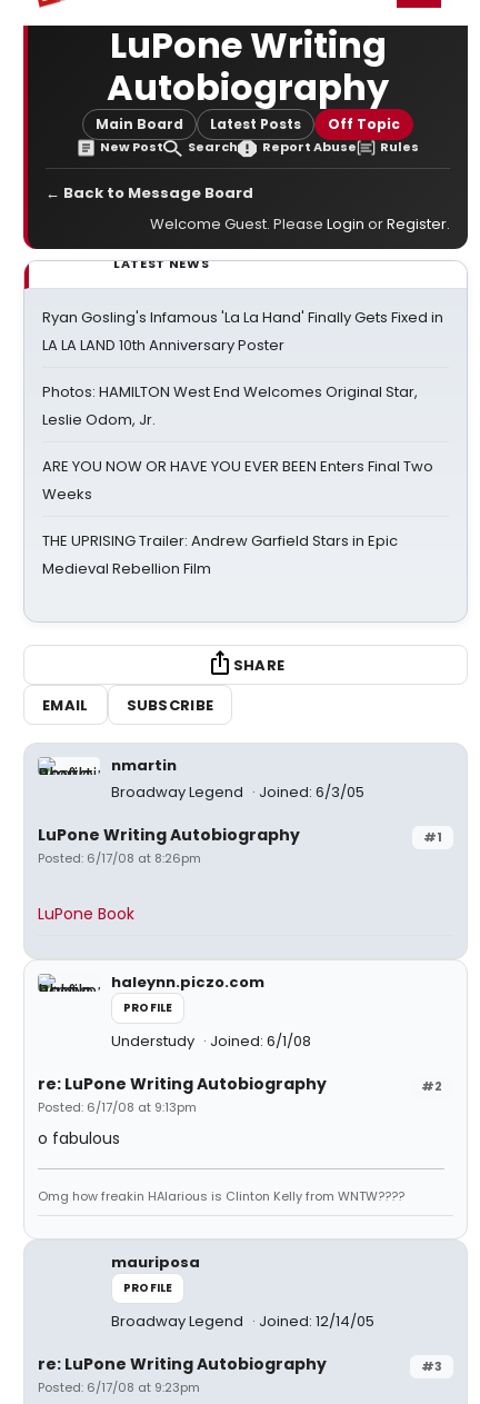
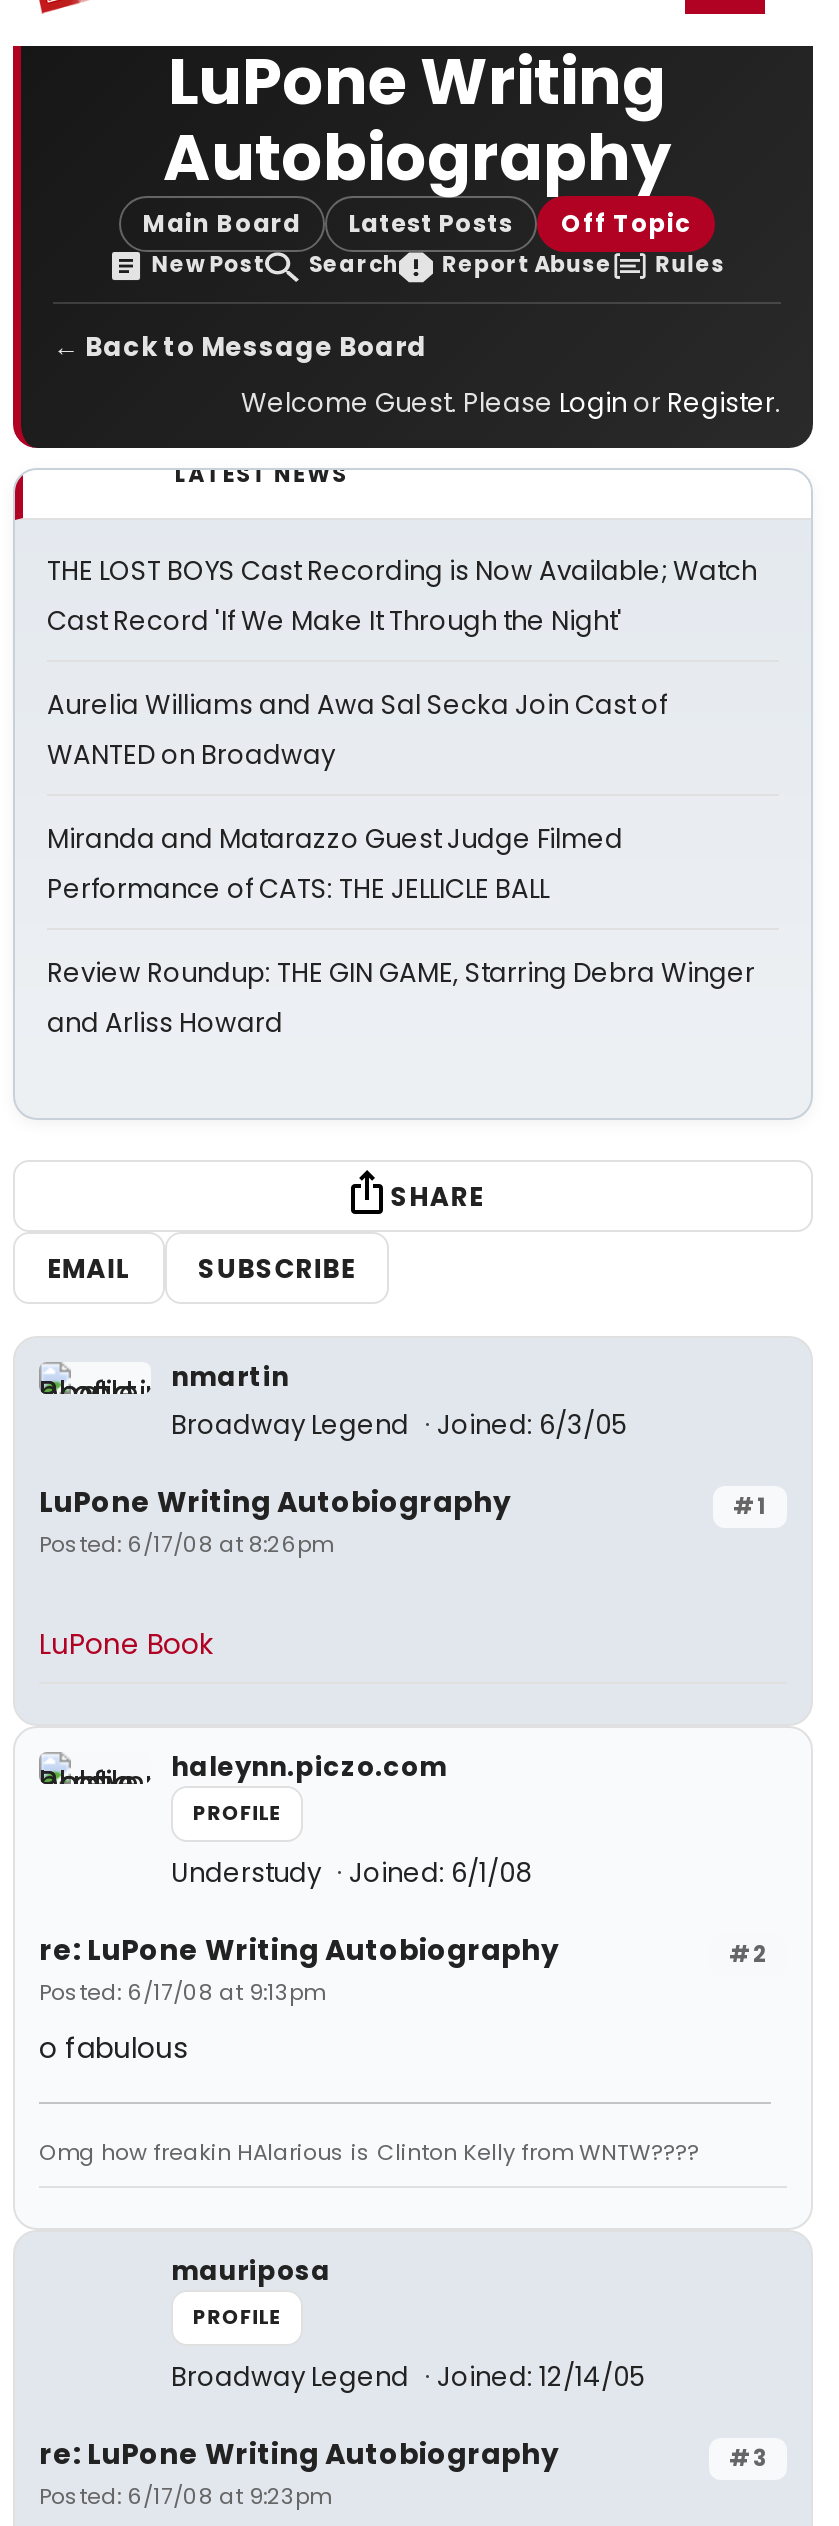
[42,307,443,356] Ryan Gosling's Infamous 'La La Hand' Finally Gets Fixed in | LA LA LAND 10th Anniversary Poster -> [47,552,757,640] THE LOST BOYS Cast Recording is Now Available; Watch | Cast Record 'If We Make It Through the Night'
[42,381,418,430] Photos: HAMILTON West End Welcomes Original Star, | Leslie Odom, Jr. -> [47,686,667,774] Aurelia Williams and Awa Sal Secka Join Cast of | WANTED on Broadway
[42,456,433,505] ARE YOU NOW OR HAVE YOU EVER BEEN Enters Final Two | Weeks -> [47,820,623,908] Miranda and Matarazzo Guest Judge Filmed | Performance of CATS: THE JELLICLE BALL
[42,530,398,579] THE UPRISING Trailer: Andrew Garfield Stars in Epic | Medieval Rebellion Film -> [47,954,755,1042] Review Roundup: THE GIN GAME, Starring Debra Winger | and Arliss Howard

